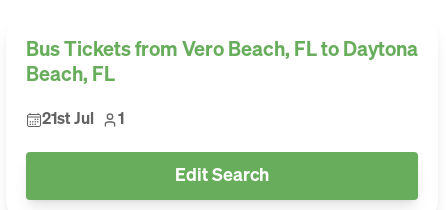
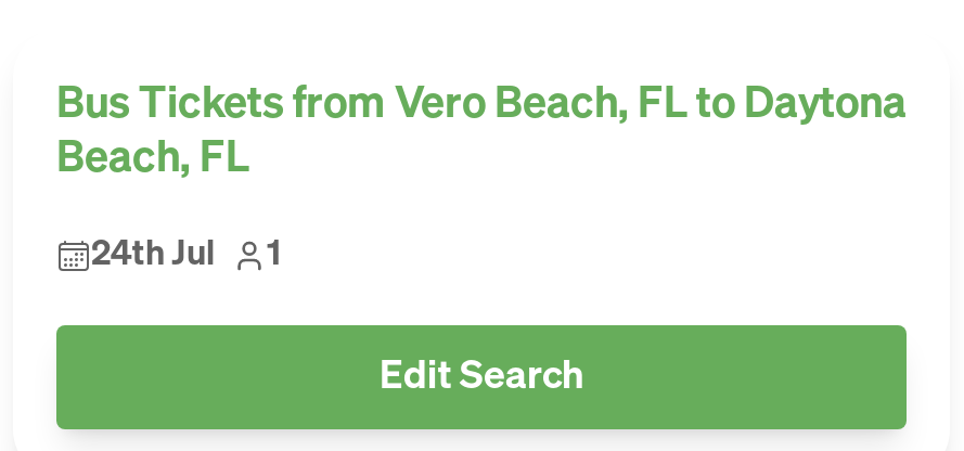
[42,112,124,128] 21st Jul 1 -> [91,239,280,273] 24th Jul 1

